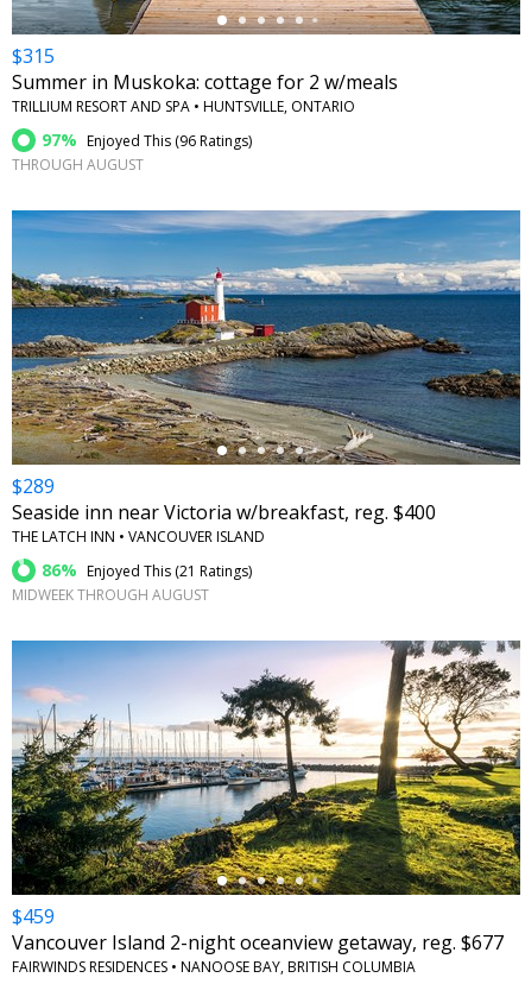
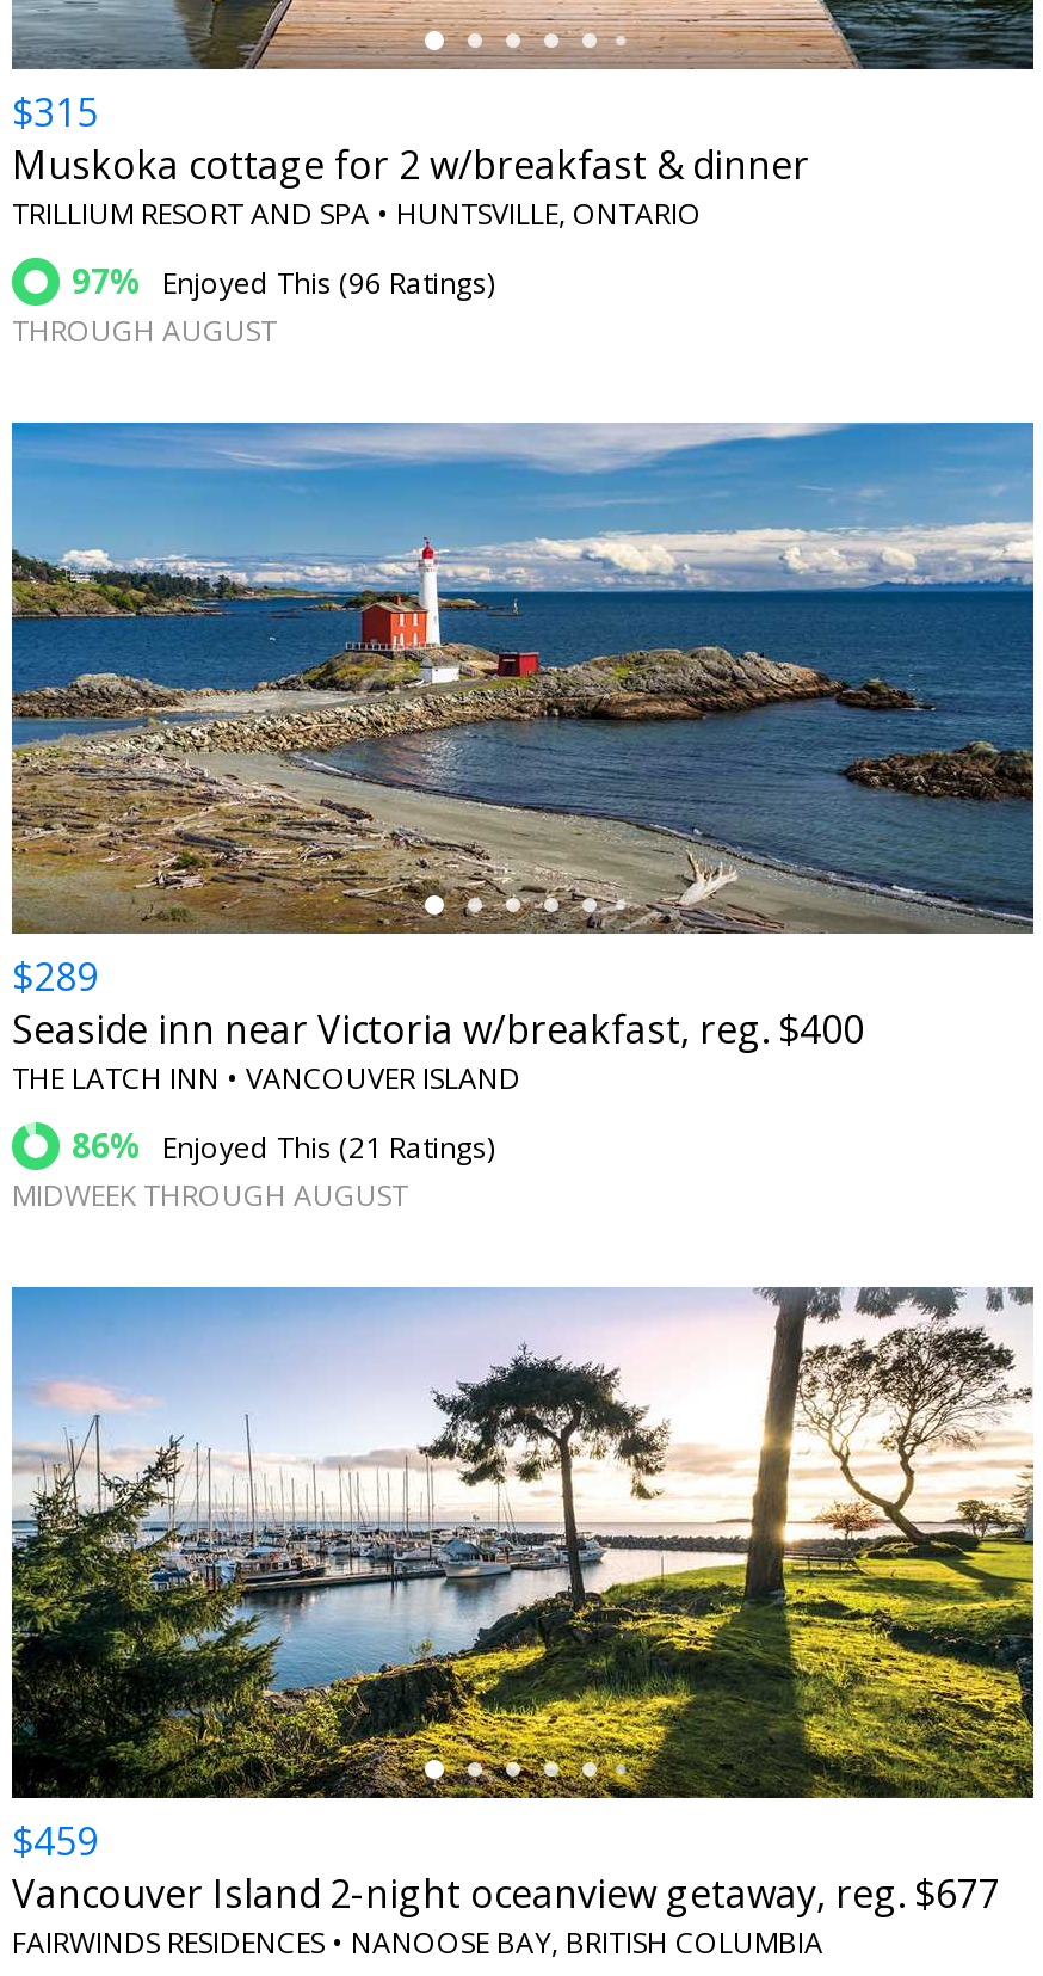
[12,69,398,95] Summer in Muskoka: cottage for 2 w/meals -> [12,139,809,191] Muskoka cottage for 2 w/breakfast & dinner

